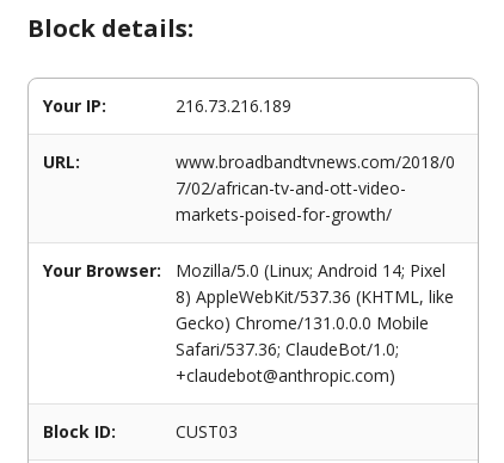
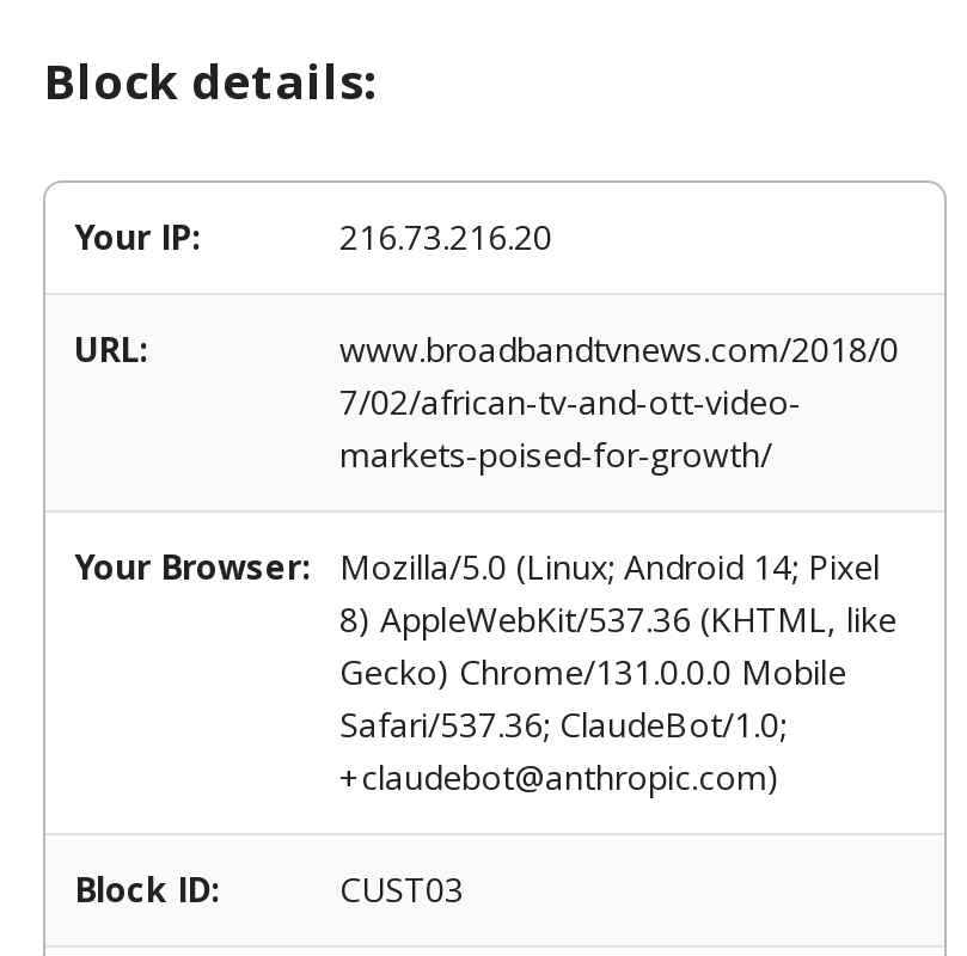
[176,94,291,117] 216.73.216.189 -> [339,214,552,259] 216.73.216.20

